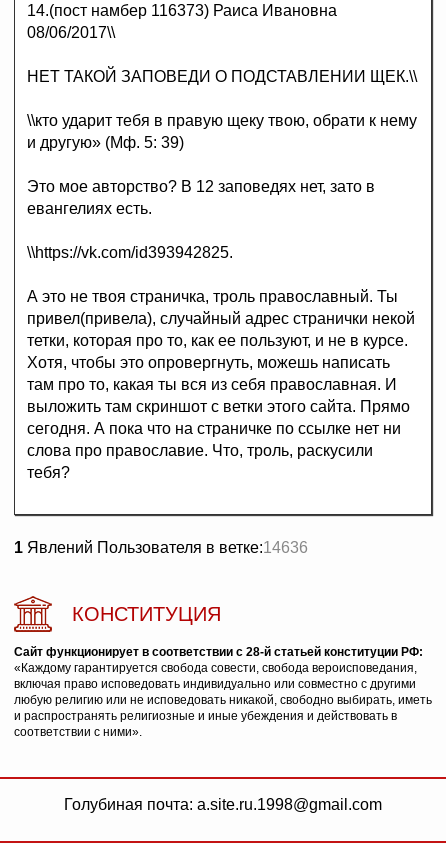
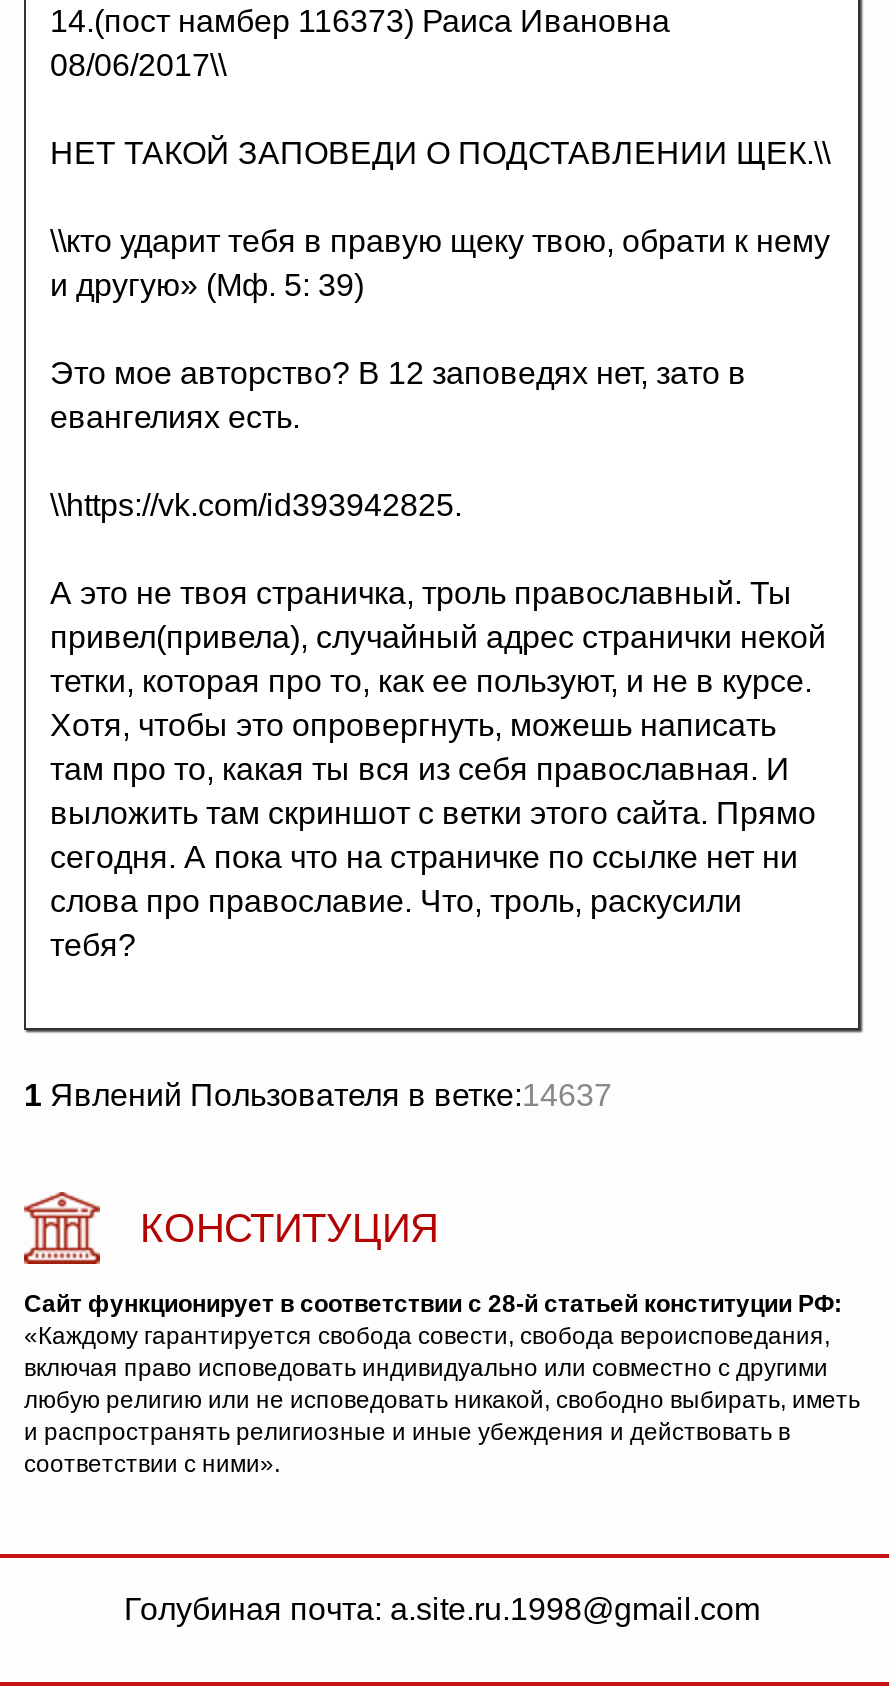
[14,539,308,556] 1 Явлений Пользователя в ветке:14636 -> [24,1079,612,1113] 1 Явлений Пользователя в ветке:14637

